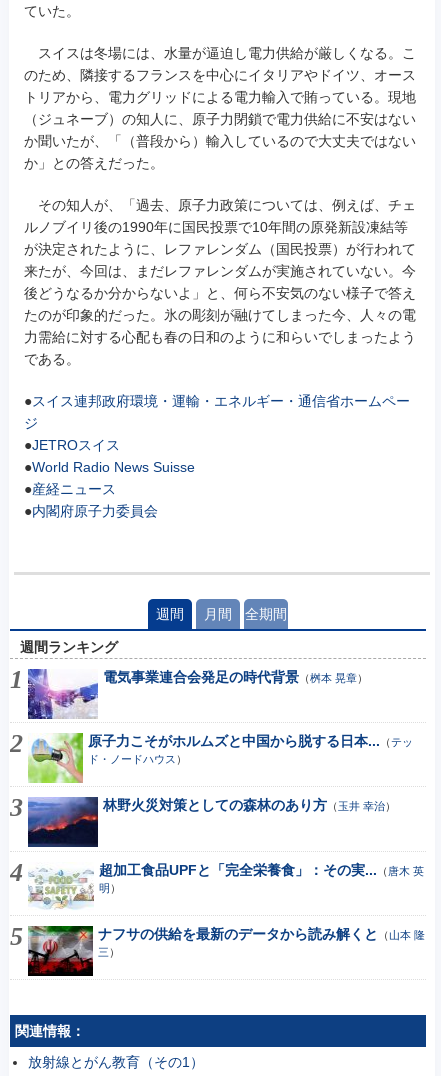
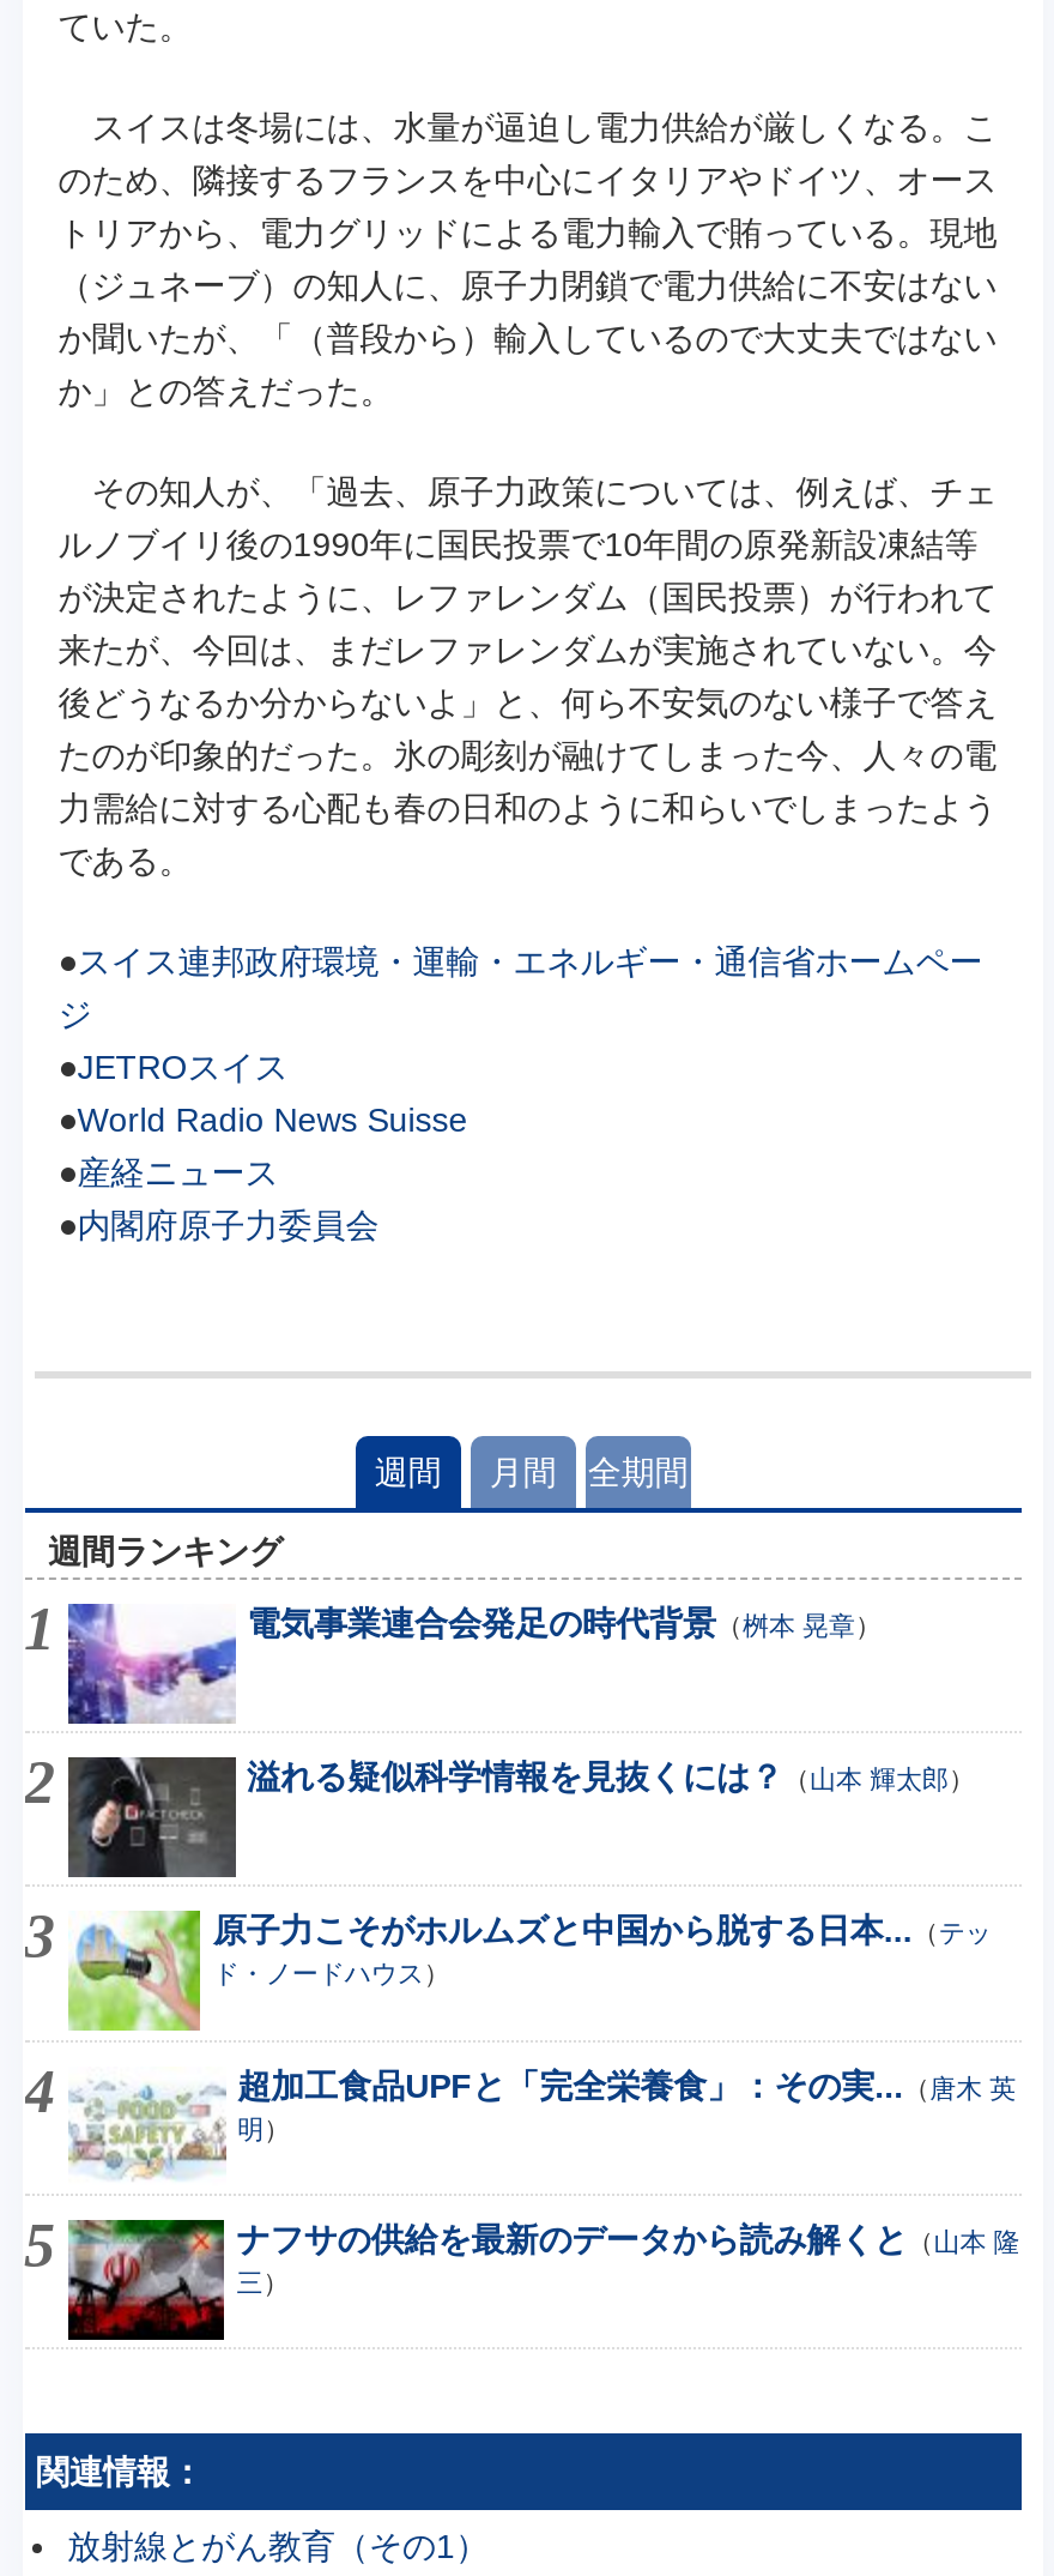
none -> [66,1755,975,1880] [image] | 溢れる疑似科学情報を見抜くには？（山本 輝太郎）
moved [11,732,413,785] -> [28,1908,991,2035]: [image] | 原子力こそがホルムズと中国から脱する日本...（テッ | ド・ノードハウス）
[27,796,395,848] [image] | 林野火災対策としての森林のあり方（玉井 幸治） -> none

